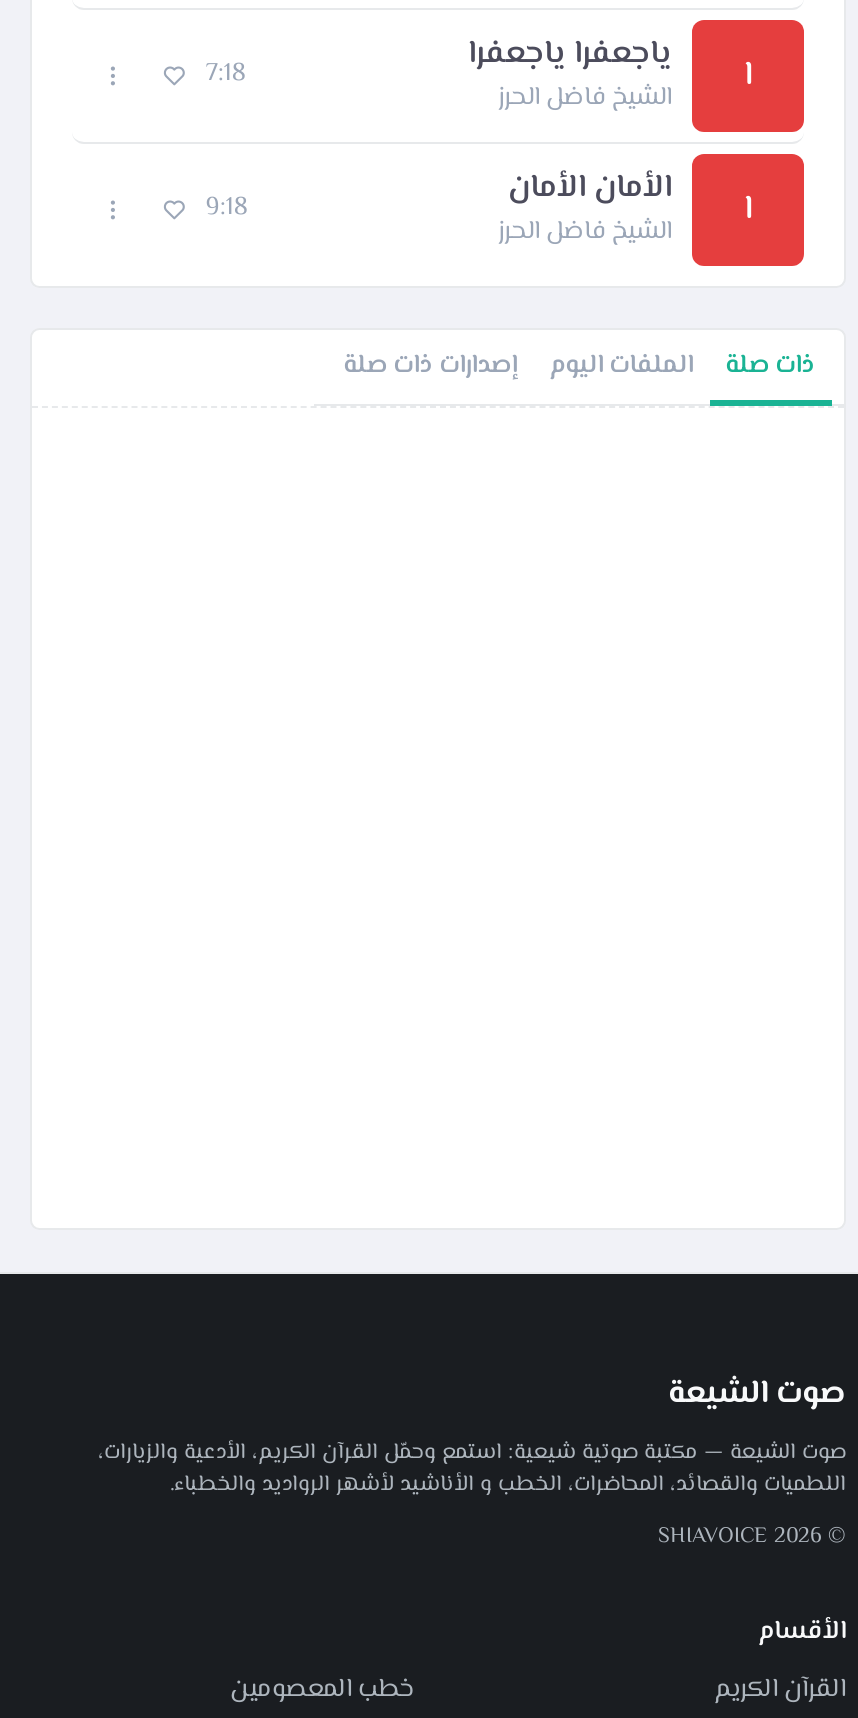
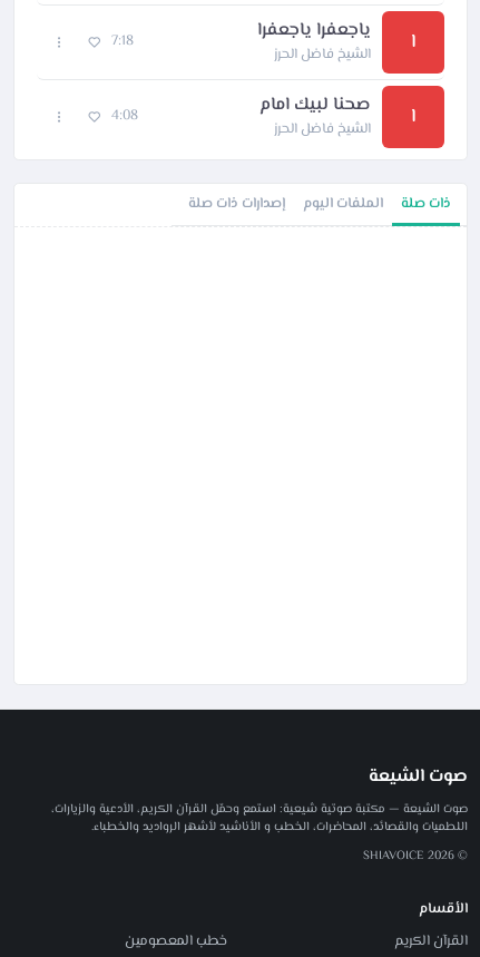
[508,164,672,214] الأمان الأمان -> [259,91,371,119] صحنا لبيك امام
[206,188,248,228] 9:18 -> [111,105,138,127] 4:08

